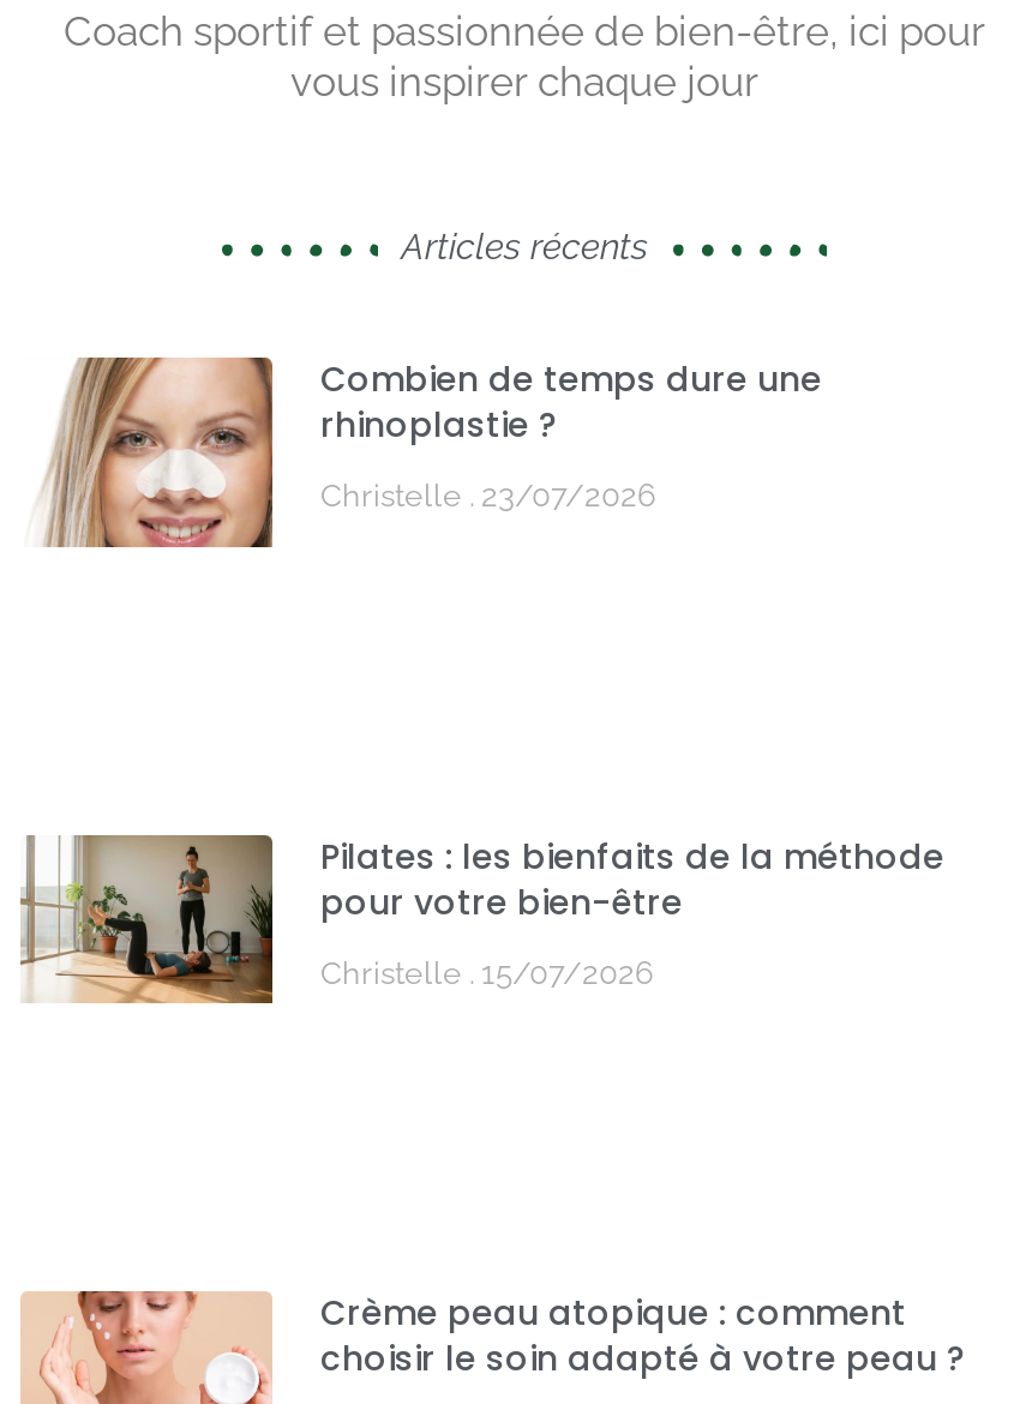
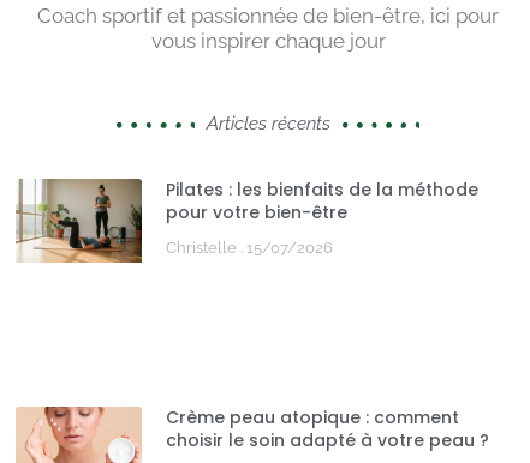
[40,355,822,550] [image] | Combien de temps dure une | rhinoplastie ? | Christelle 23/07/2026 -> none

